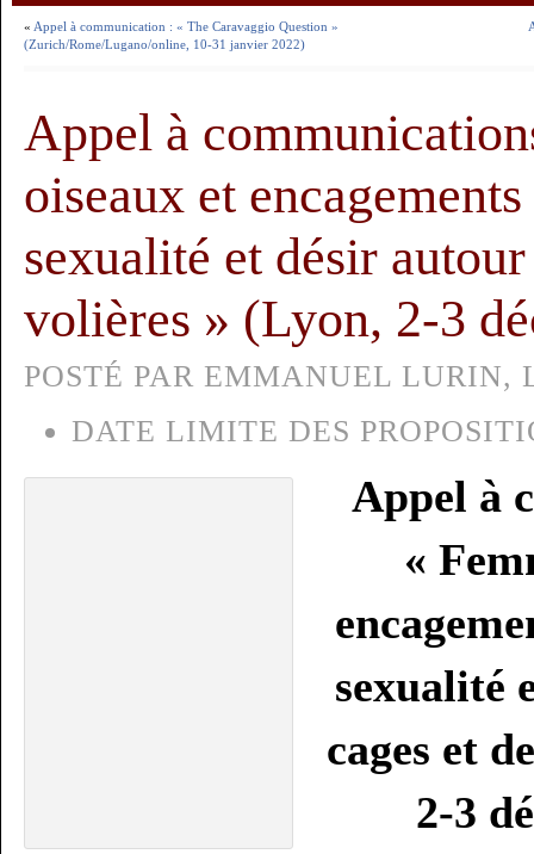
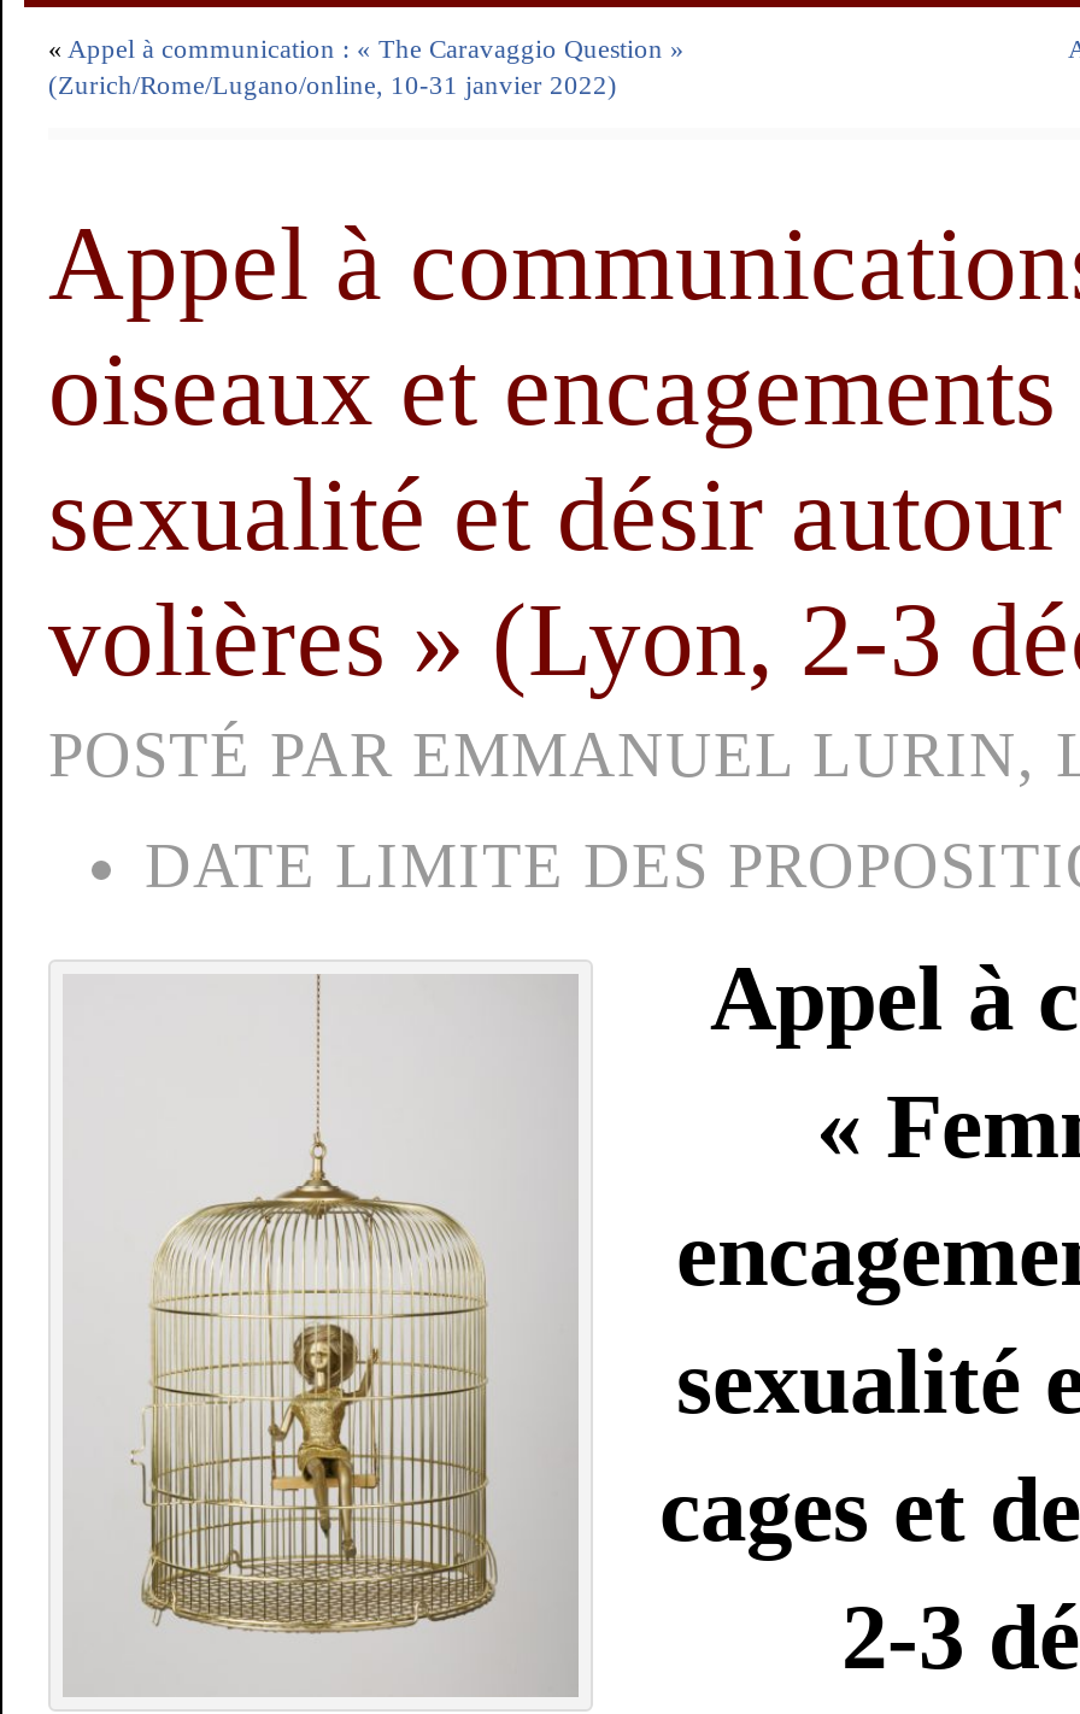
none -> [65,974,579,1697] [image]

